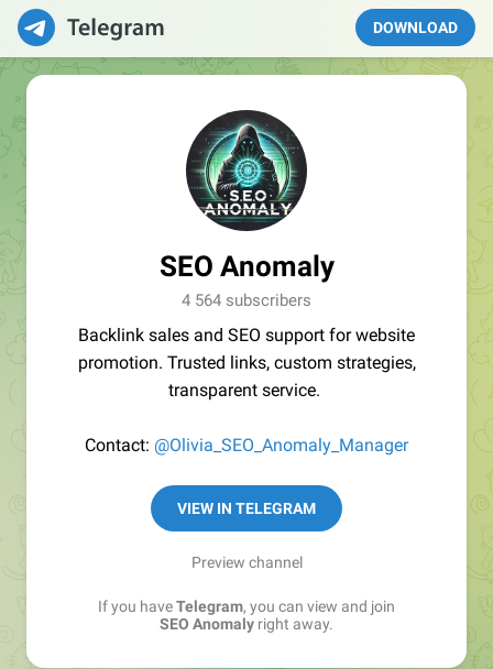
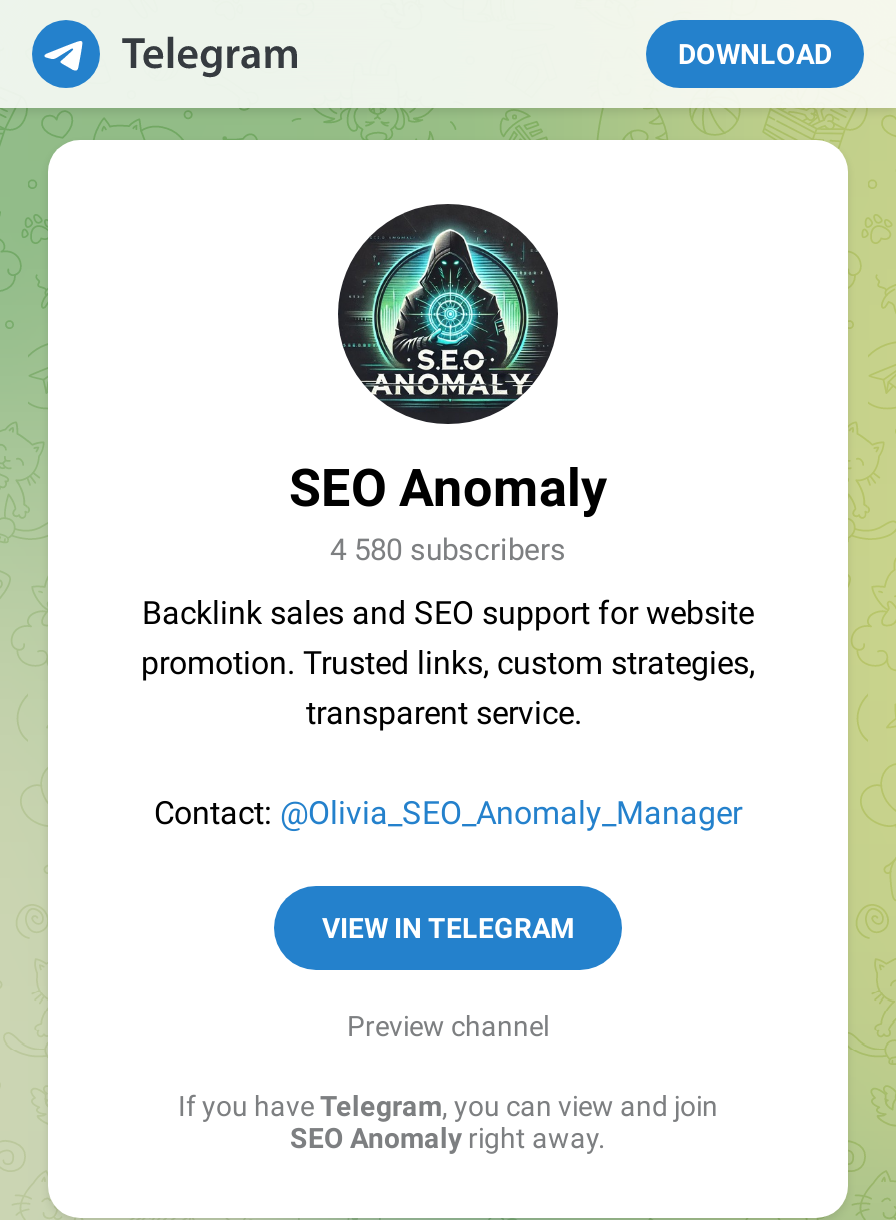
[182,290,311,310] 4 564 subscribers -> [330,532,566,568] 4 580 subscribers

